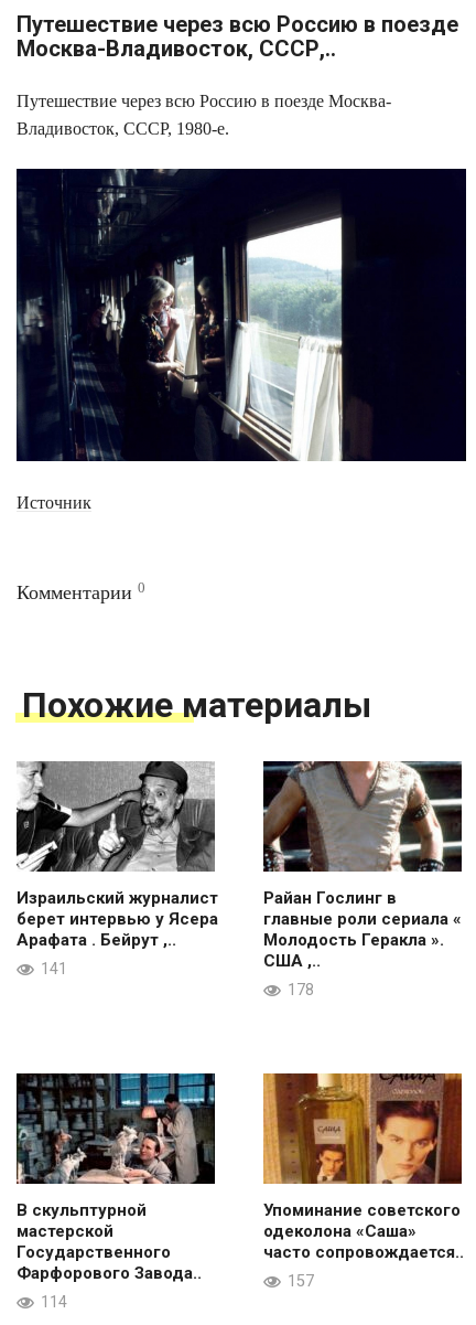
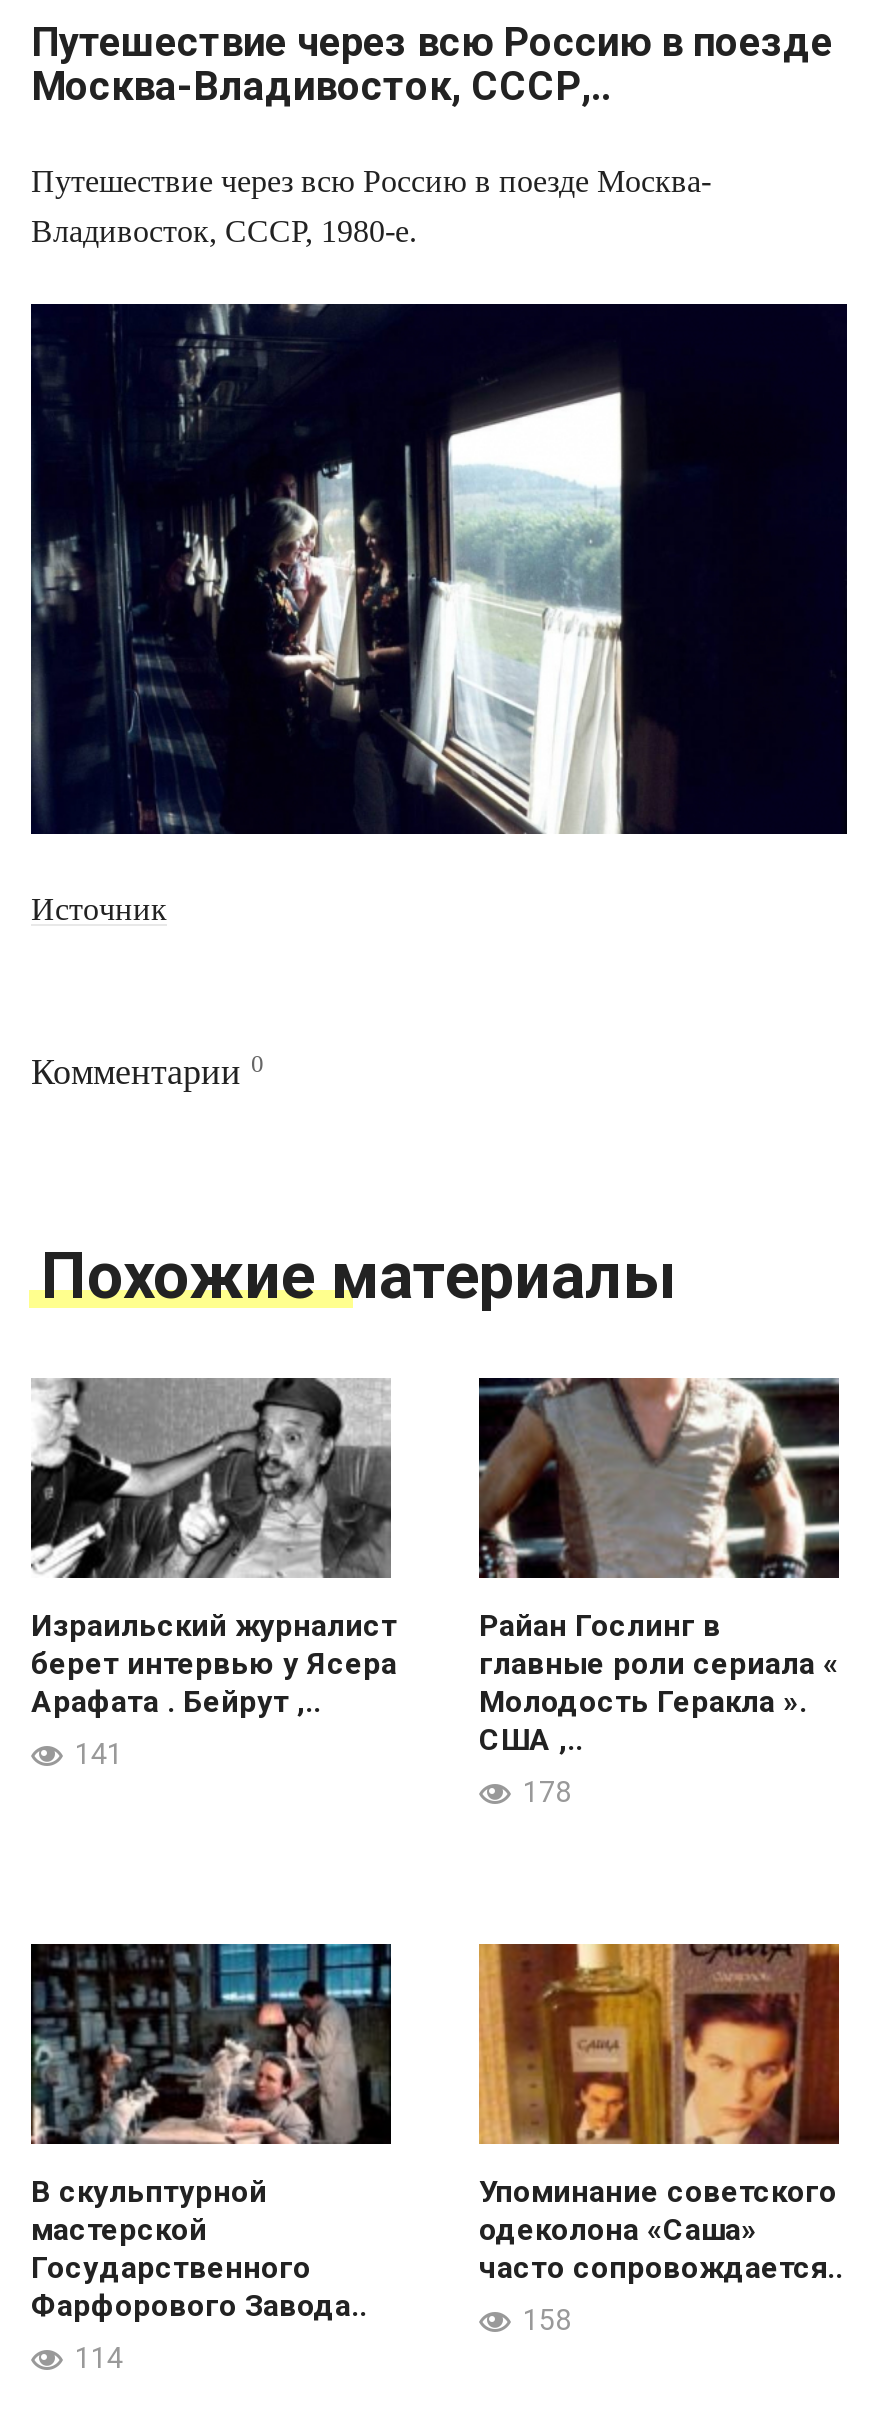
[288,1273,314,1291] 157 -> [523,2305,571,2339] 158

